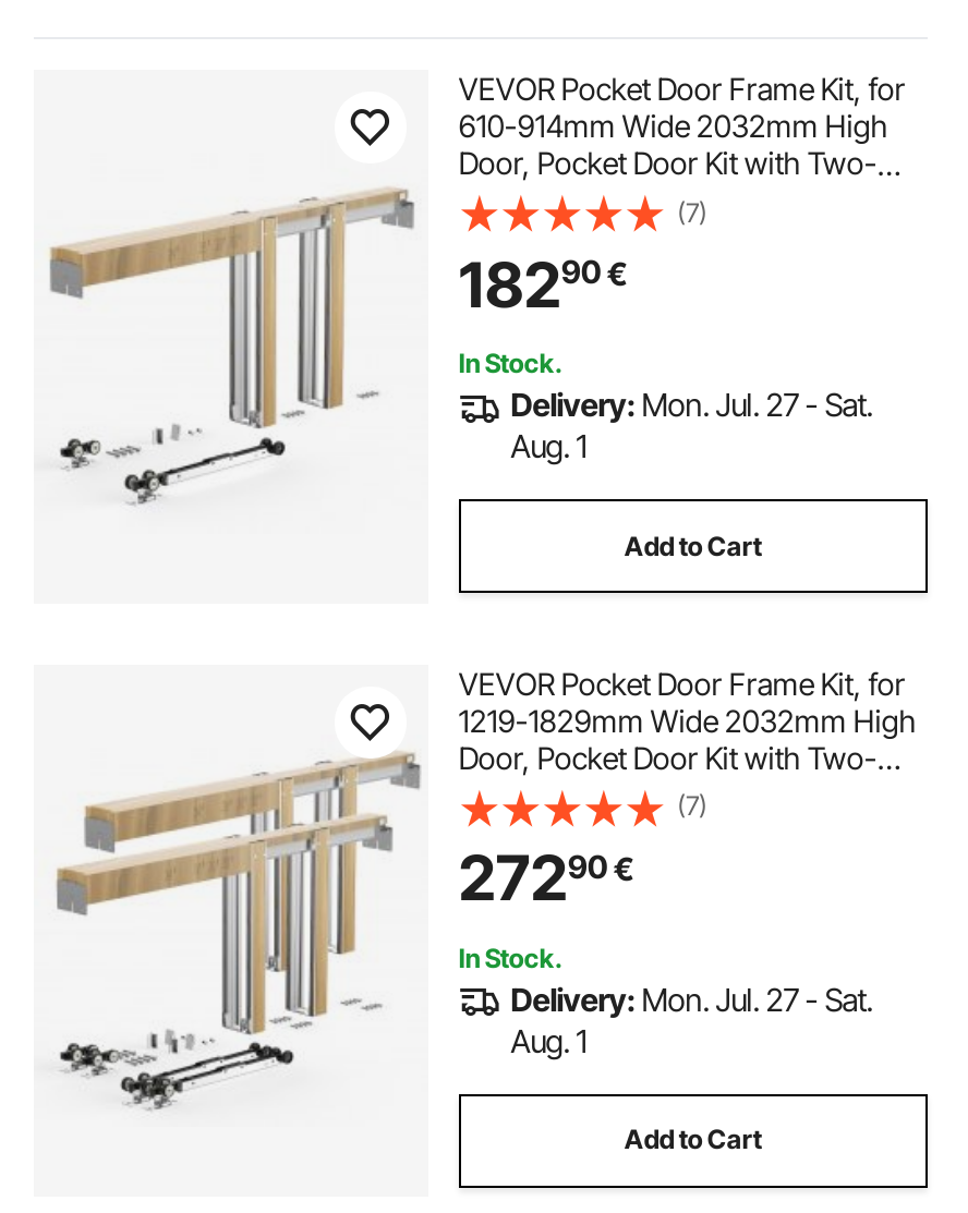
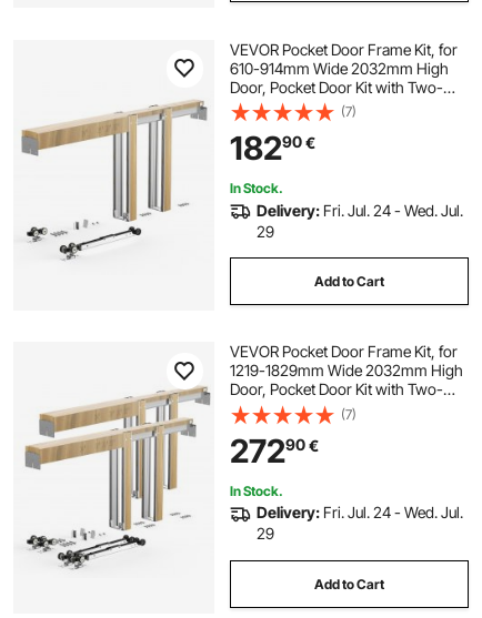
[511,386,873,465] Delivery: Mon. Jul. 27 - Sat. | Aug. 1 -> [256,200,463,240] Delivery: Fri. Jul. 24 - Wed. Jul. | 29
[511,981,873,1059] Delivery: Mon. Jul. 27 - Sat. | Aug. 1 -> [256,503,463,543] Delivery: Fri. Jul. 24 - Wed. Jul. | 29

